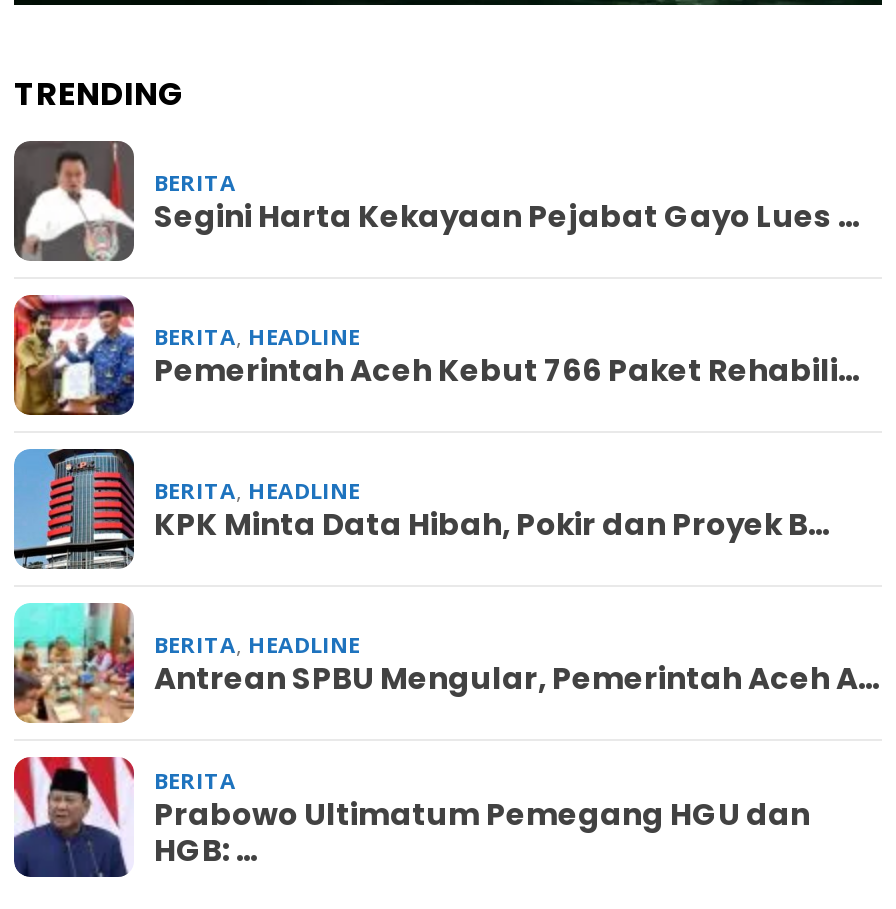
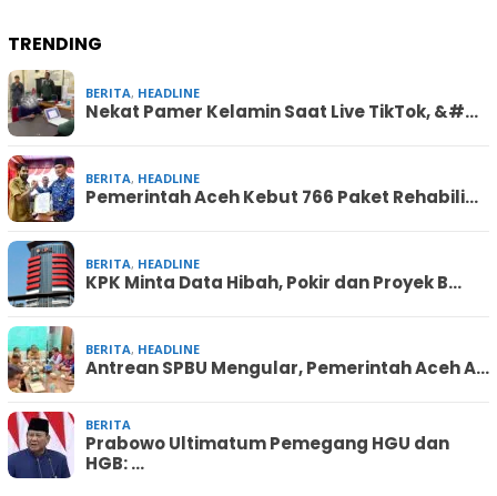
[12,140,862,262] [image] | BERITA | Segini Harta Kekayaan Pejabat Gayo Lues … -> [7,69,478,138] [image] | BERITA, HEADLINE | Nekat Pamer Kelamin Saat Live TikTok, &#…

